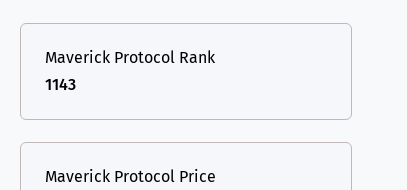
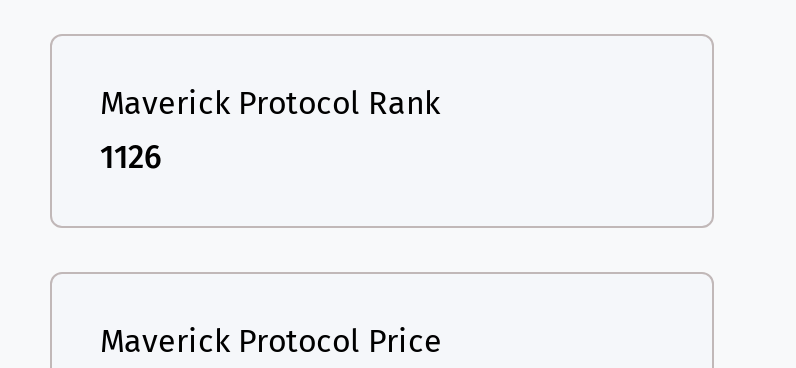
[45,75,76,94] 1143 -> [100,138,162,176] 1126

